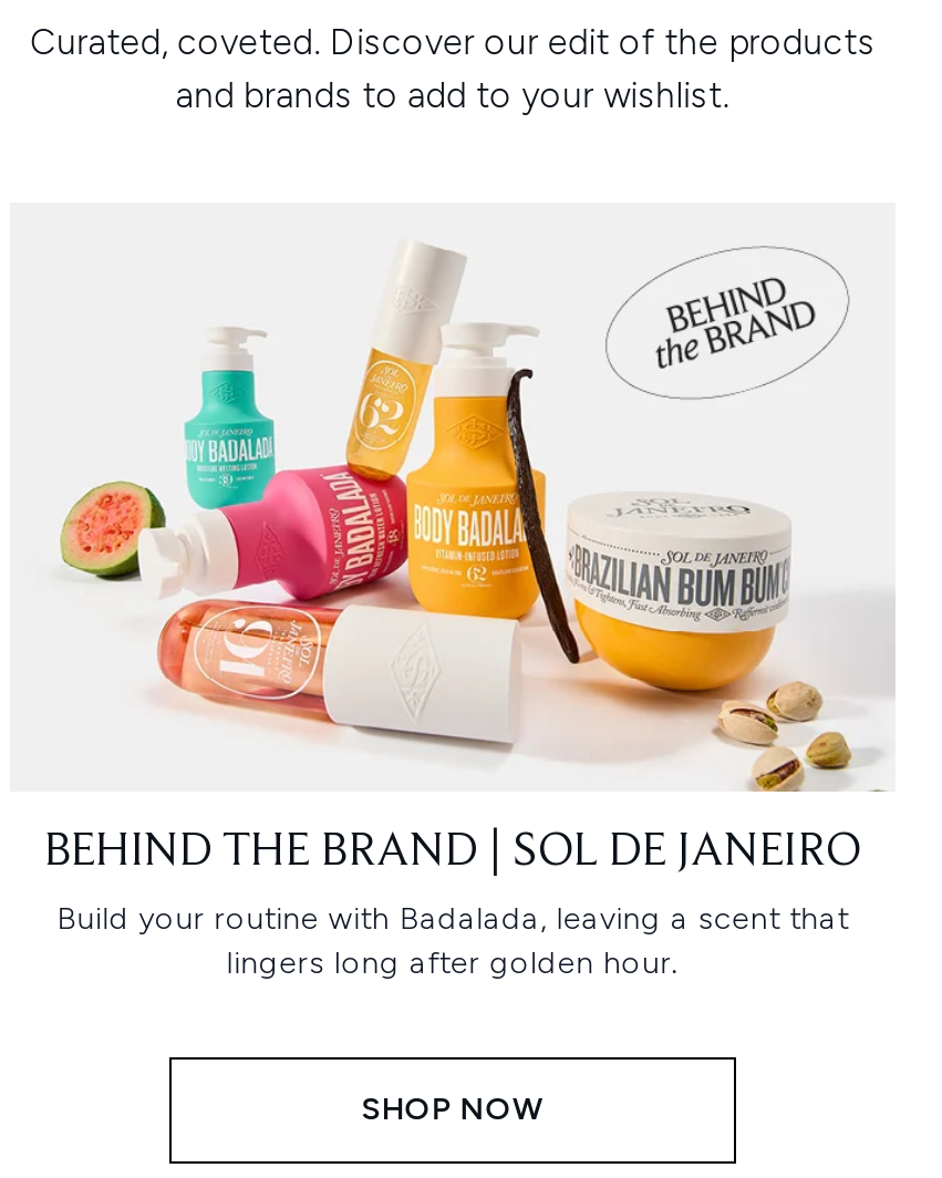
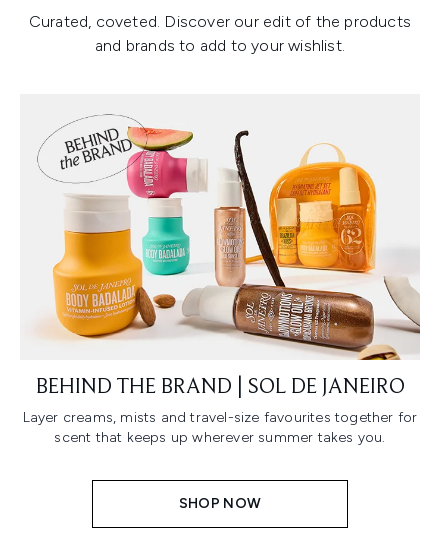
[59,245,896,794] [image] -> [37,114,421,361] [image]
[57,901,849,982] Build your routine with Badalada, leaving a scent that | lingers long after golden hour. -> [23,409,417,446] Layer creams, mists and travel-size favourites together for | scent that keeps up wherever summer takes you.

